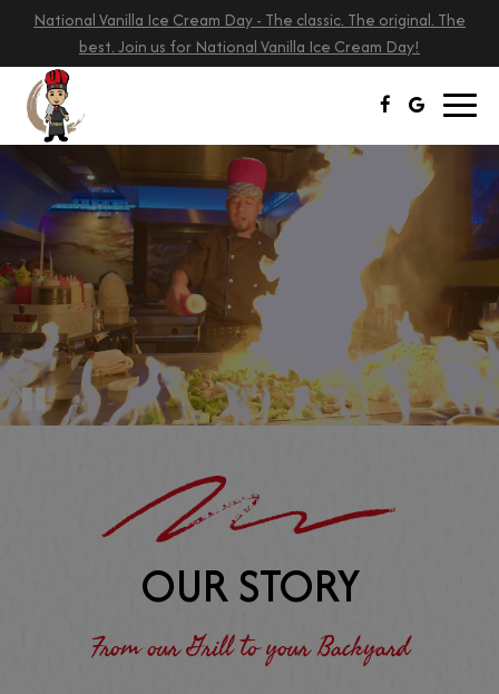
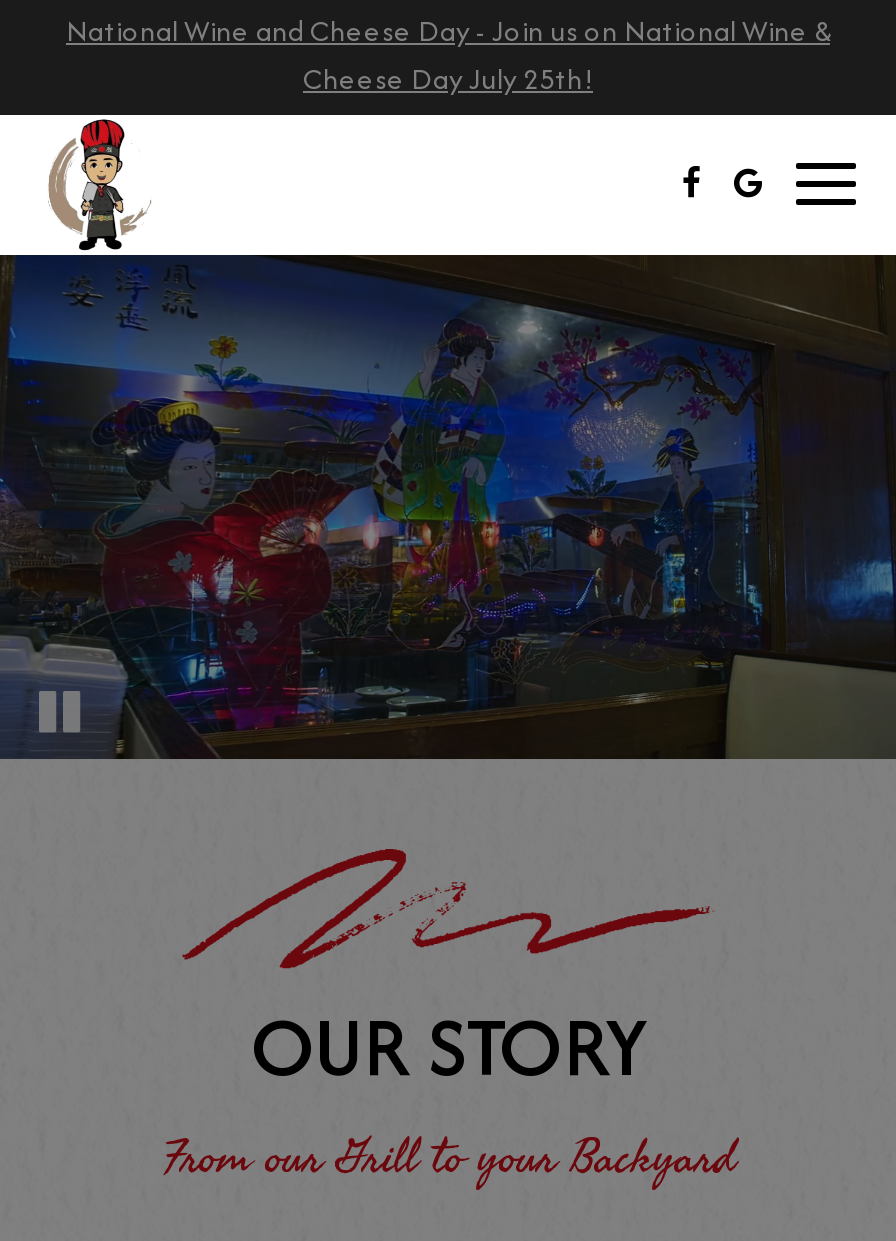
[33,8,466,57] National Vanilla Ice Cream Day - The classic. The original. The | best. Join us for National Vanilla Ice Cream Day! -> [66,10,830,98] National Wine and Cheese Day - Join us on National Wine & | Cheese Day July 25th!
[3,145,496,426] [image] -> [6,253,890,761] [image]

